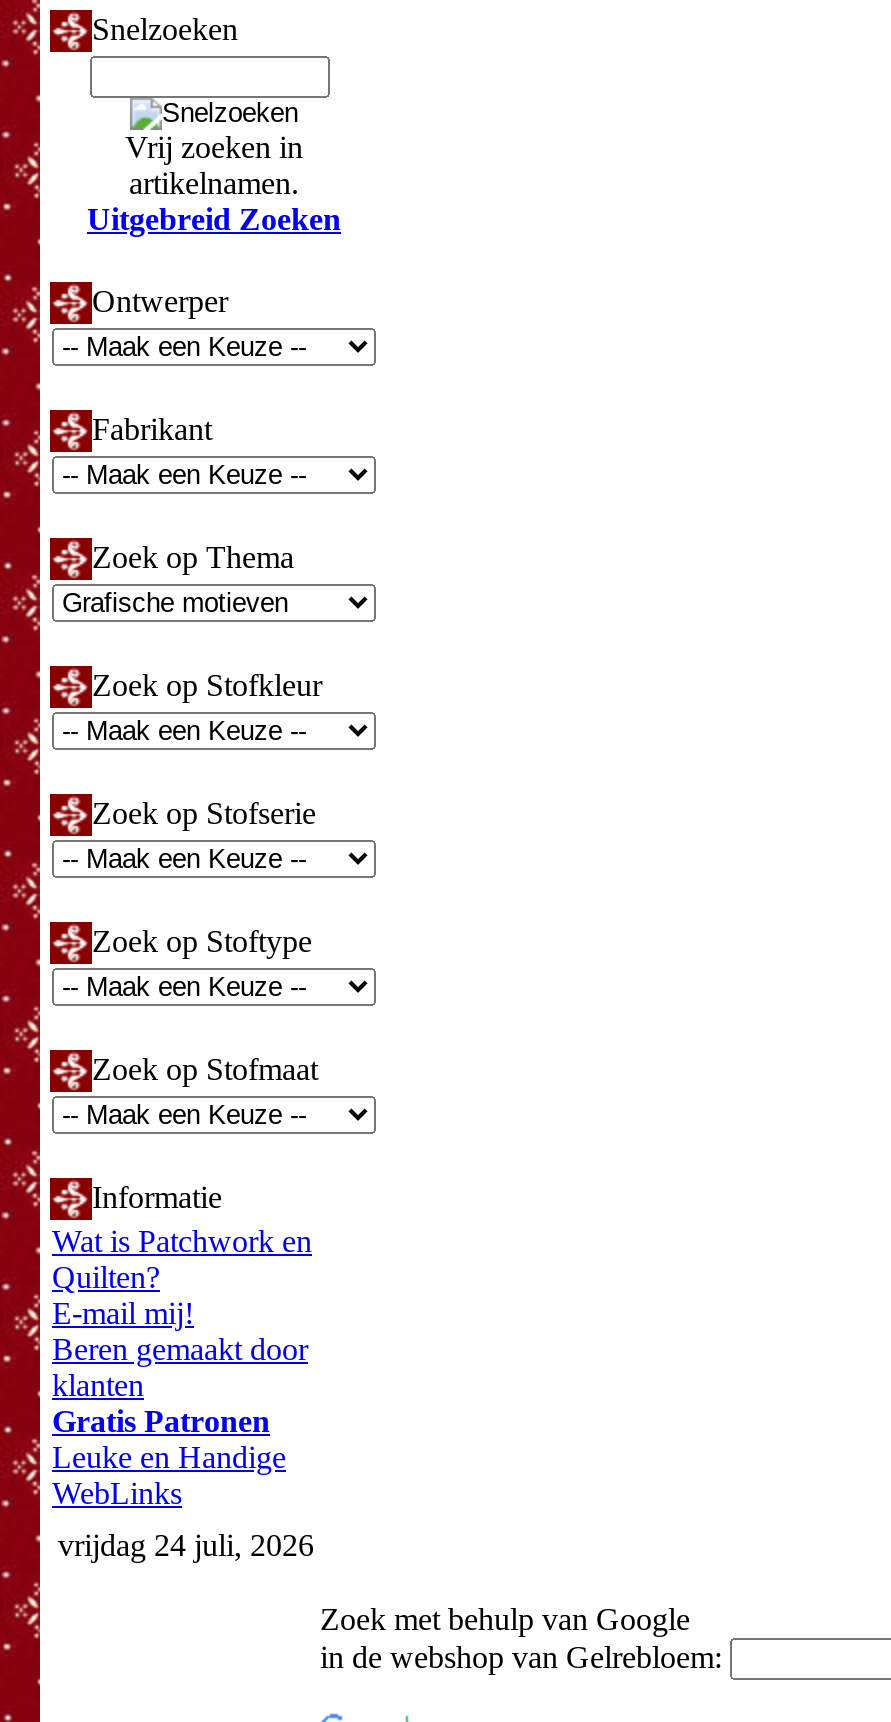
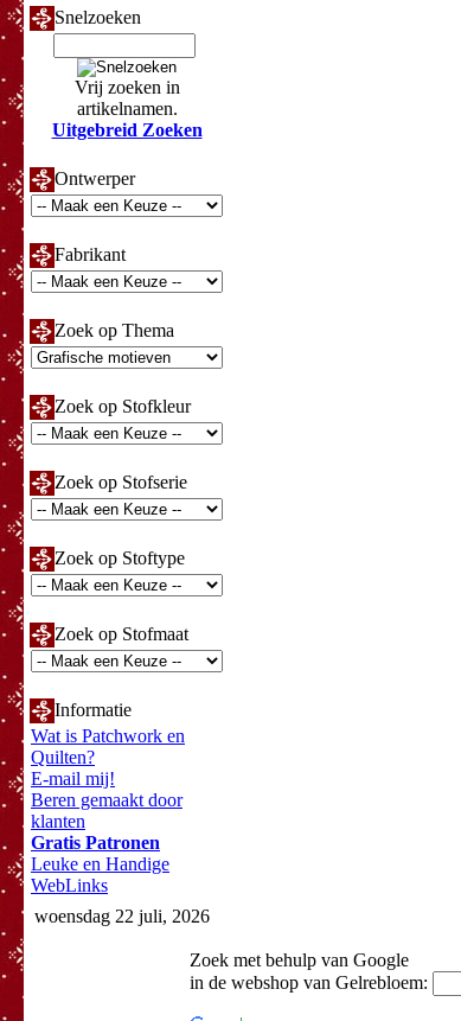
[42,1528,330,1562] vrijdag 24 juli, 2026 -> [25,906,219,926] woensdag 22 juli, 2026

